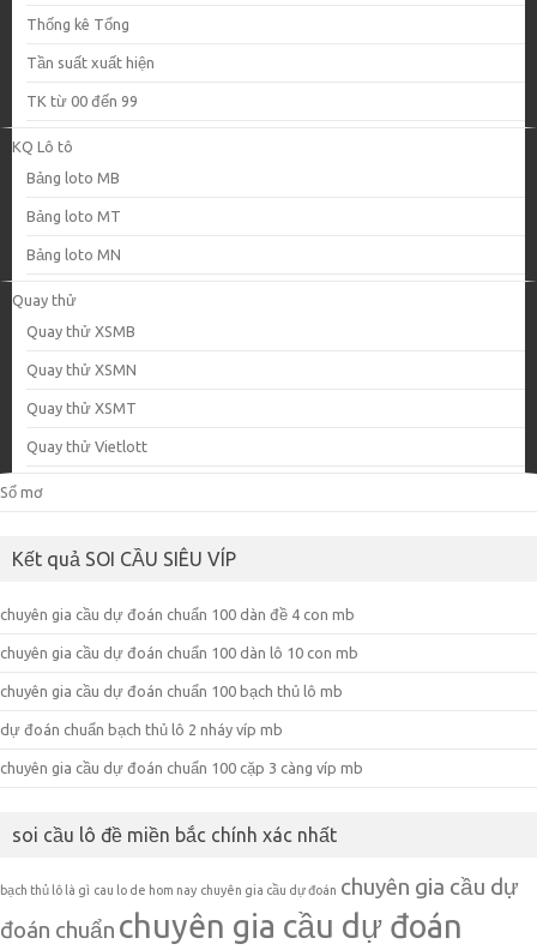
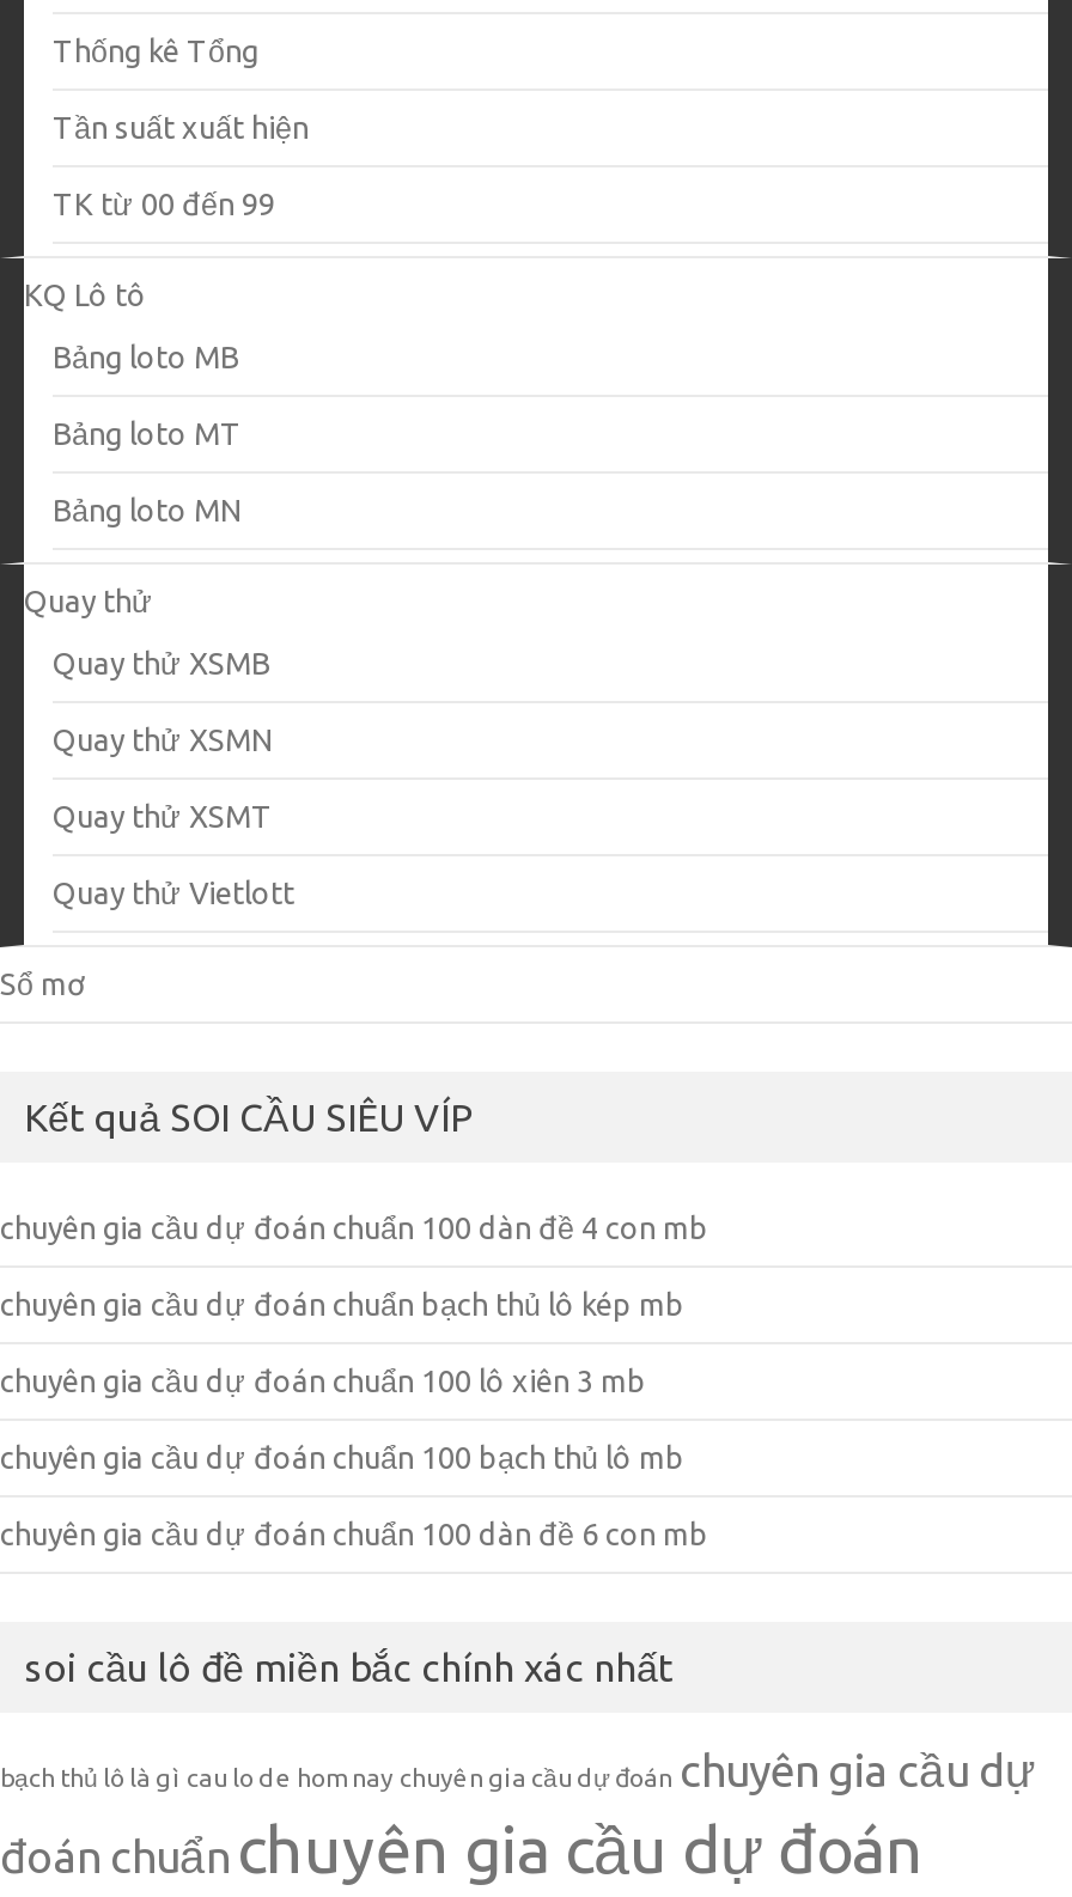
[0,644,358,661] chuyên gia cầu dự đoán chuẩn 100 dàn lô 10 con mb -> [0,1287,684,1397] chuyên gia cầu dự đoán chuẩn bạch thủ lô kép mb | chuyên gia cầu dự đoán chuẩn 100 lô xiên 3 mb
moved [0,683,343,699] -> [0,1440,684,1474]: chuyên gia cầu dự đoán chuẩn 100 bạch thủ lô mb
[0,721,363,776] dự đoán chuẩn bạch thủ lô 2 nháy víp mb | chuyên gia cầu dự đoán chuẩn 100 cặp 3 càng víp mb -> [0,1517,708,1550] chuyên gia cầu dự đoán chuẩn 100 dàn đề 6 con mb

